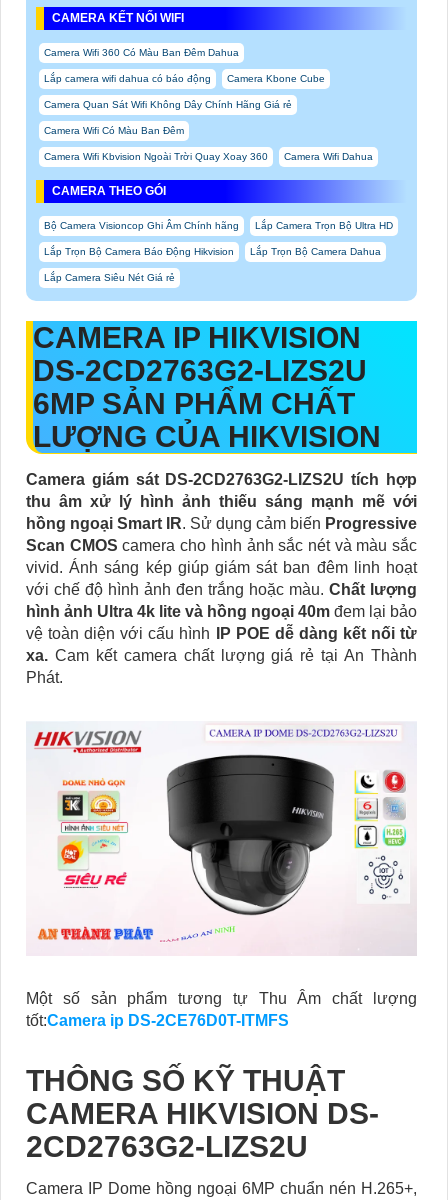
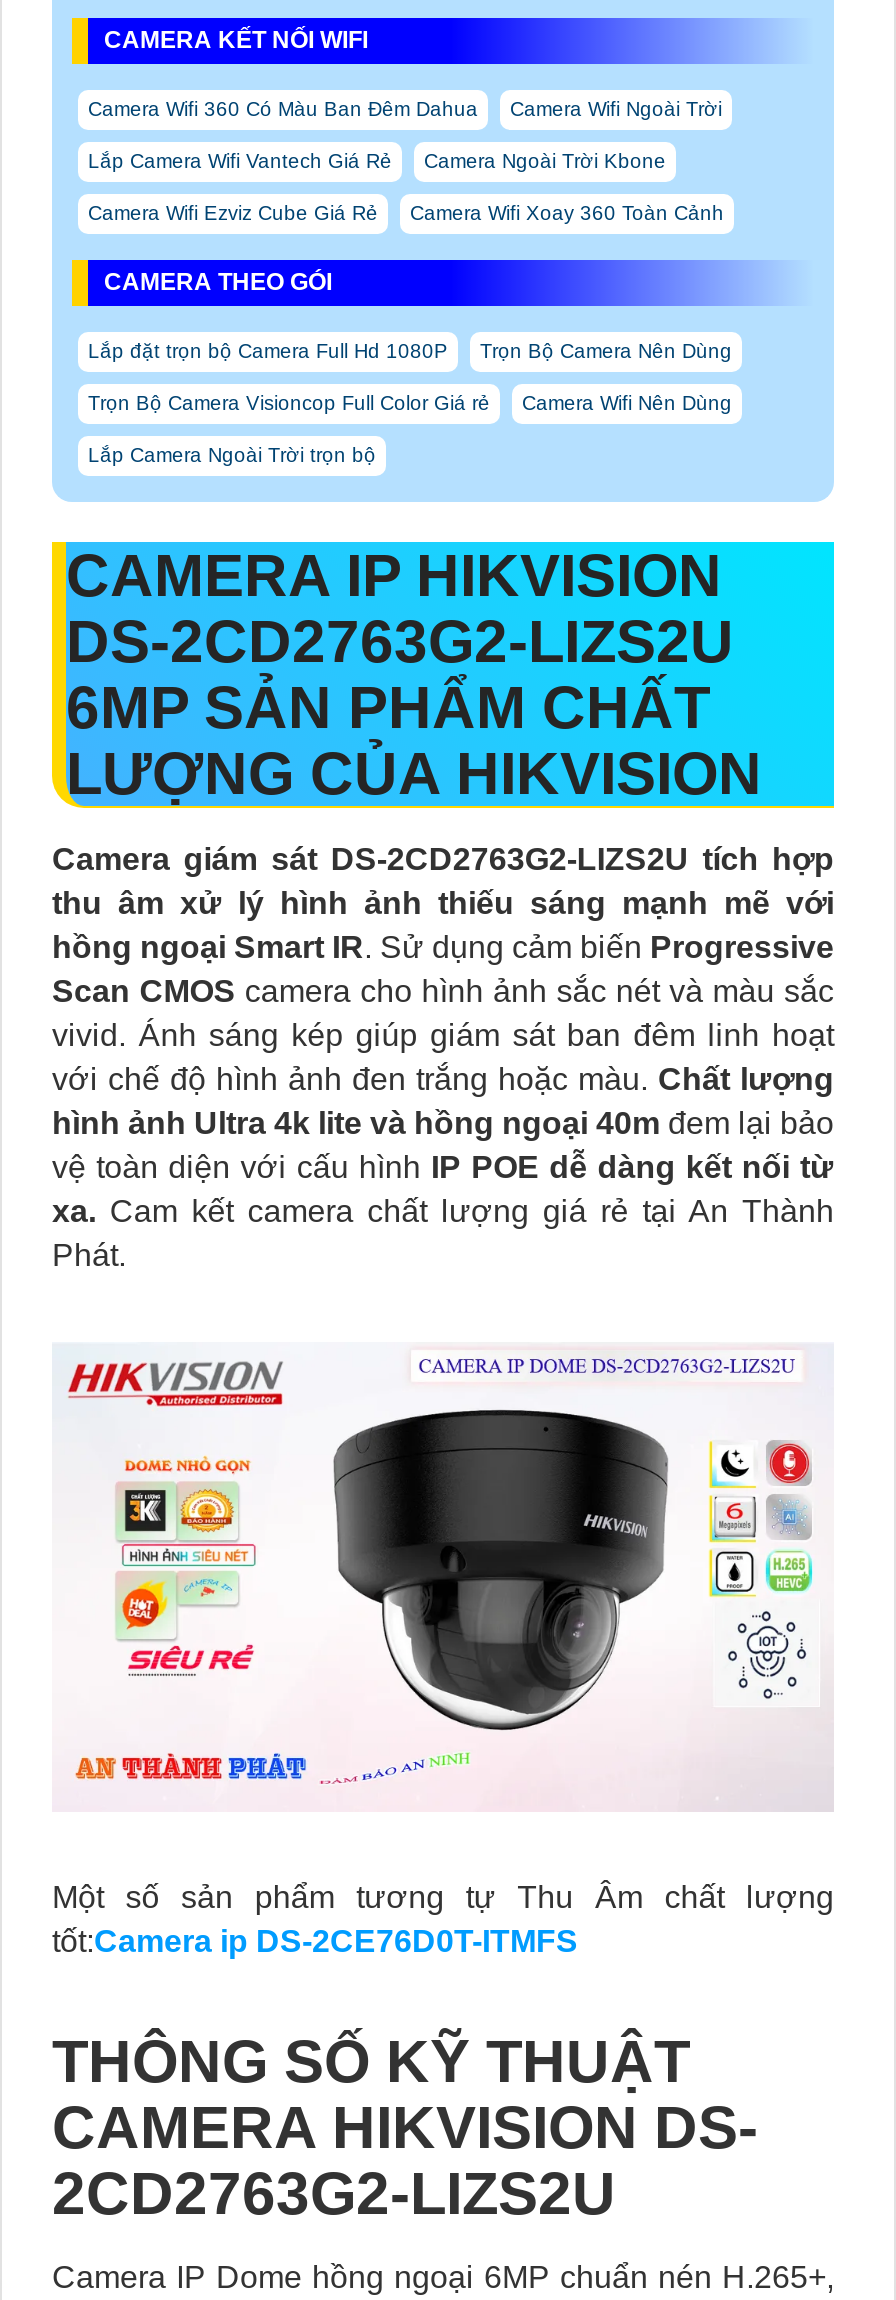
[44,73,373,162] Lắp camera wifi dahua có báo động | Camera Kbone Cube | Camera Quan Sát Wifi Không Dây Chính Hãng Giá rẻ | Camera Wifi Có Màu Ban Đêm | Camera Wifi Kbvision Ngoài Trời Quay Xoay 360 | Camera Wifi Dahua -> [88,99,724,225] Camera Wifi Ngoài Trời | Lắp Camera Wifi Vantech Giá Rẻ | Camera Ngoài Trời Kbone | Camera Wifi Ezviz Cube Giá Rẻ | Camera Wifi Xoay 360 Toàn Cảnh
[44,220,393,231] Bộ Camera Visioncop Ghi Âm Chính hãng | Lắp Camera Trọn Bộ Ultra HD -> [88,341,732,363] Lắp đặt trọn bộ Camera Full Hd 1080P | Trọn Bộ Camera Nên Dùng
[44,246,381,257] Lắp Trọn Bộ Camera Báo Động Hikvision | Lắp Trọn Bộ Camera Dahua -> [88,393,732,415] Trọn Bộ Camera Visioncop Full Color Giá rẻ | Camera Wifi Nên Dùng
[44,272,175,283] Lắp Camera Siêu Nét Giá rẻ -> [88,445,376,467] Lắp Camera Ngoài Trời trọn bộ

